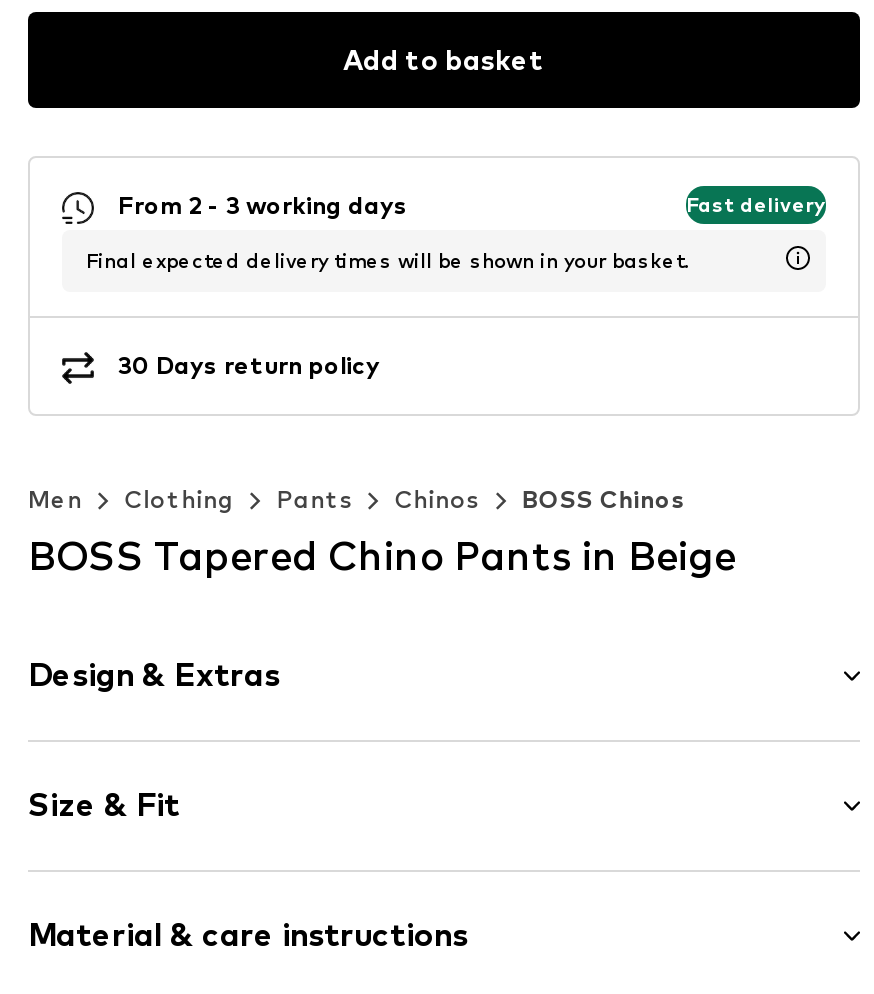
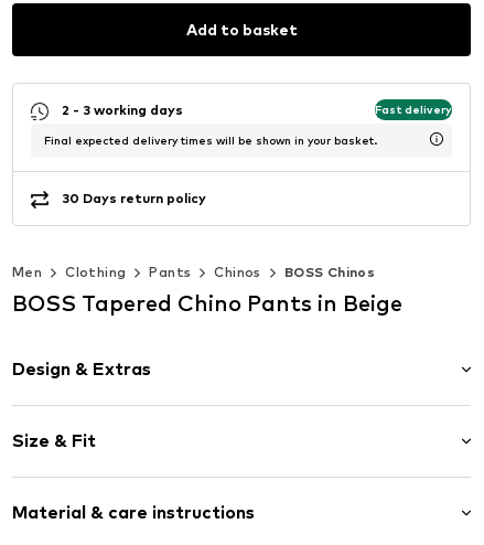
[118,191,408,221] From 2 - 3 working days -> [62,102,183,119] 2 - 3 working days

